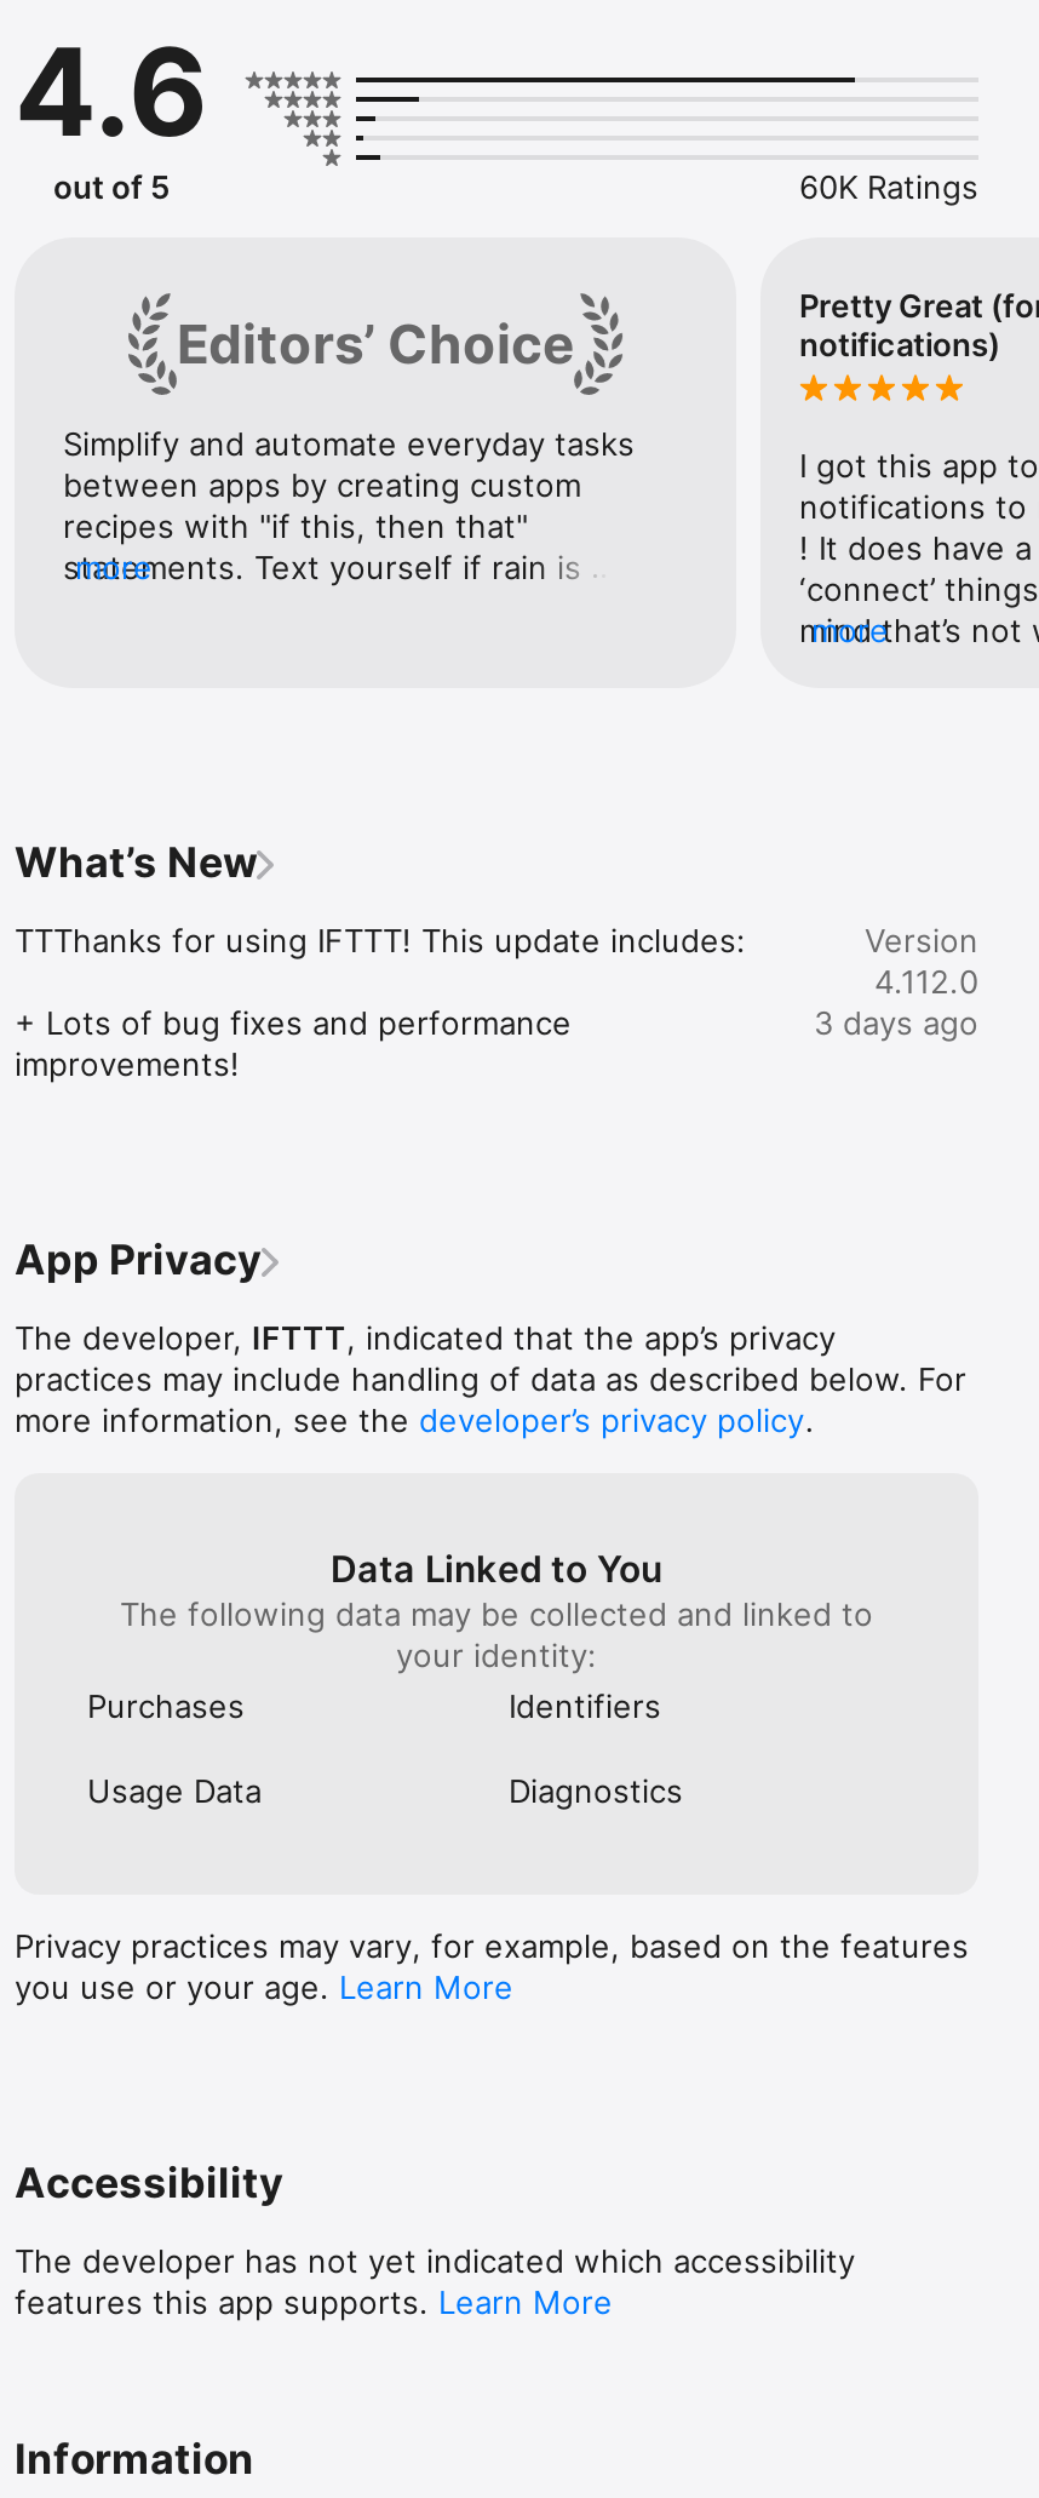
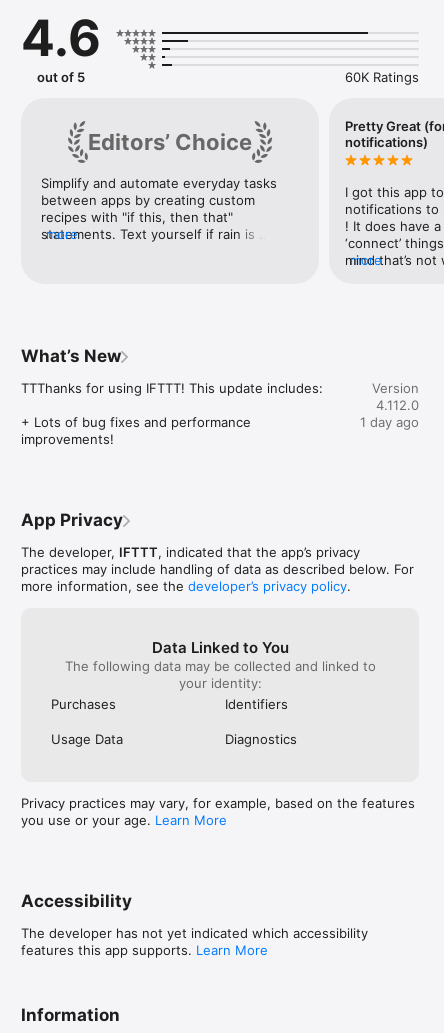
[814,1004,978,1042] 3 days ago -> [360,414,419,430] 1 day ago

